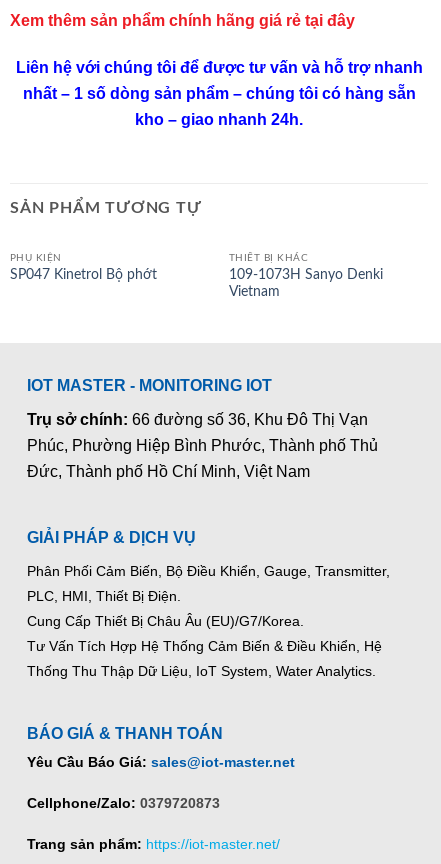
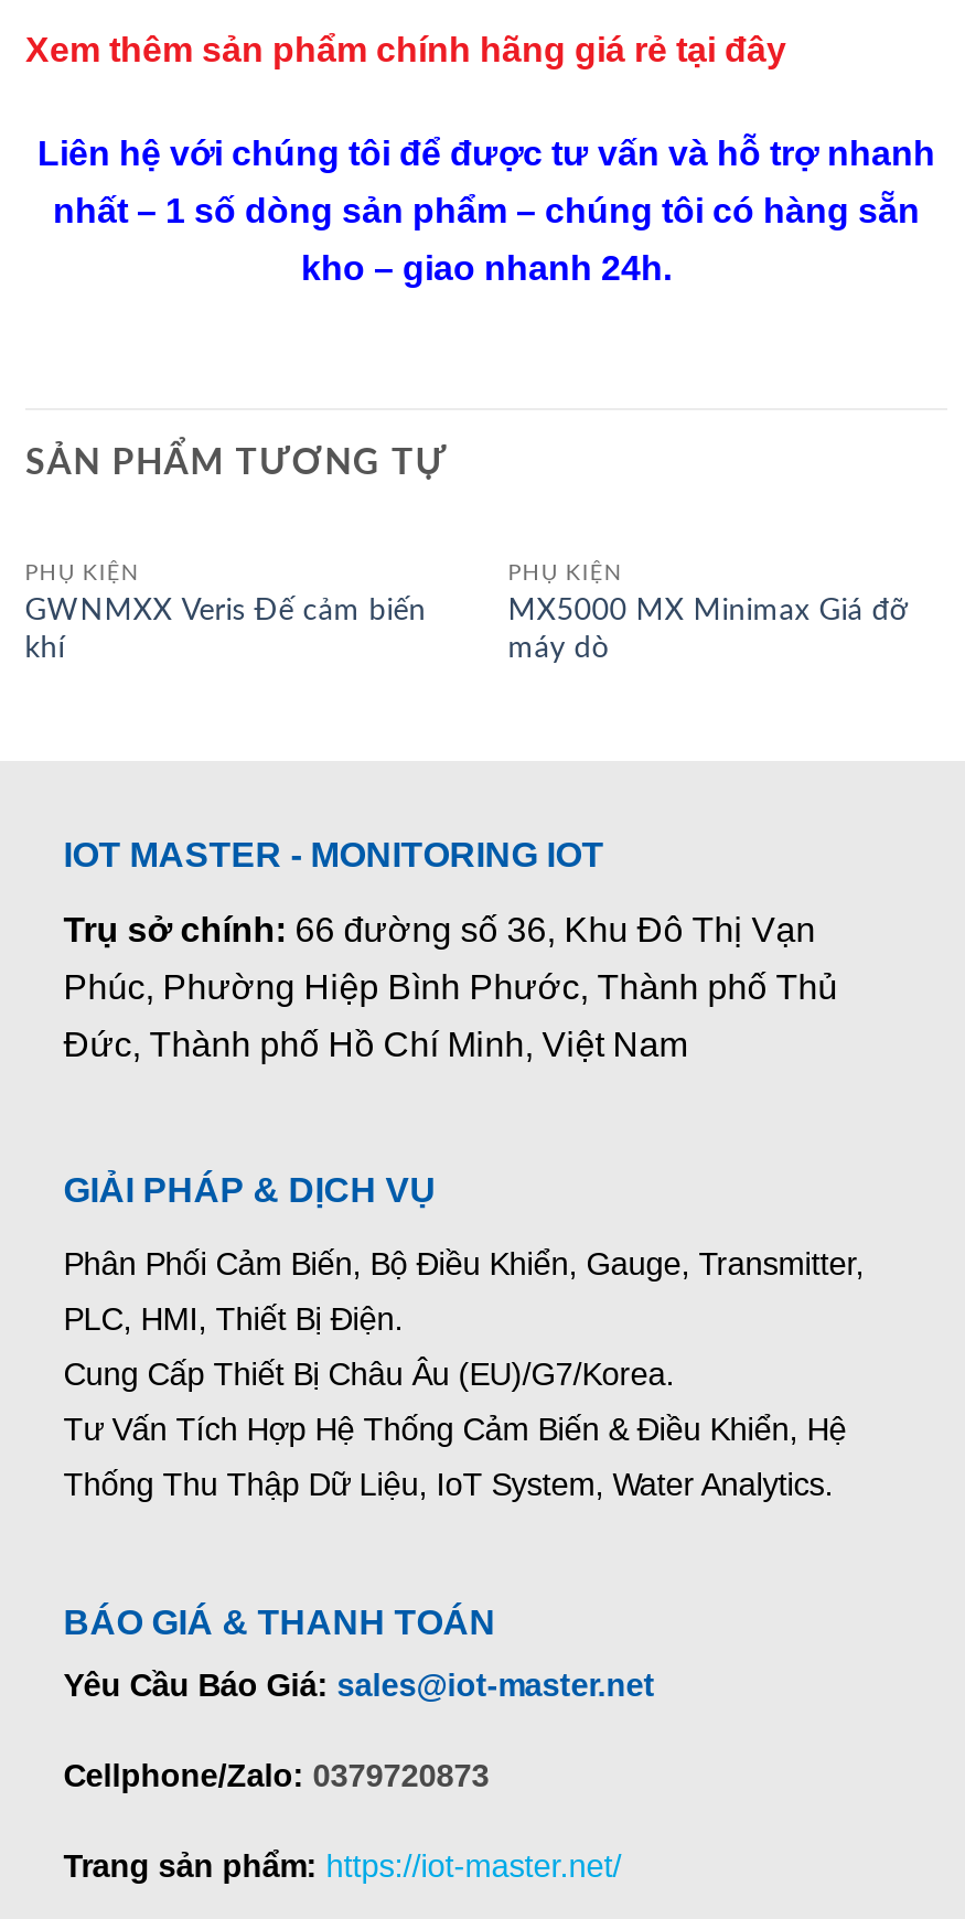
[229,253,383,299] THIẾT BỊ KHÁC | 109-1073H Sanyo Denki | Vietnam -> [508,562,909,663] PHỤ KIỆN | MX5000 MX Minimax Giá đỡ | máy dò
[10,268,157,282] SP047 Kinetrol Bộ phớt -> [25,595,426,663] GWNMXX Veris Đế cảm biến | khí

